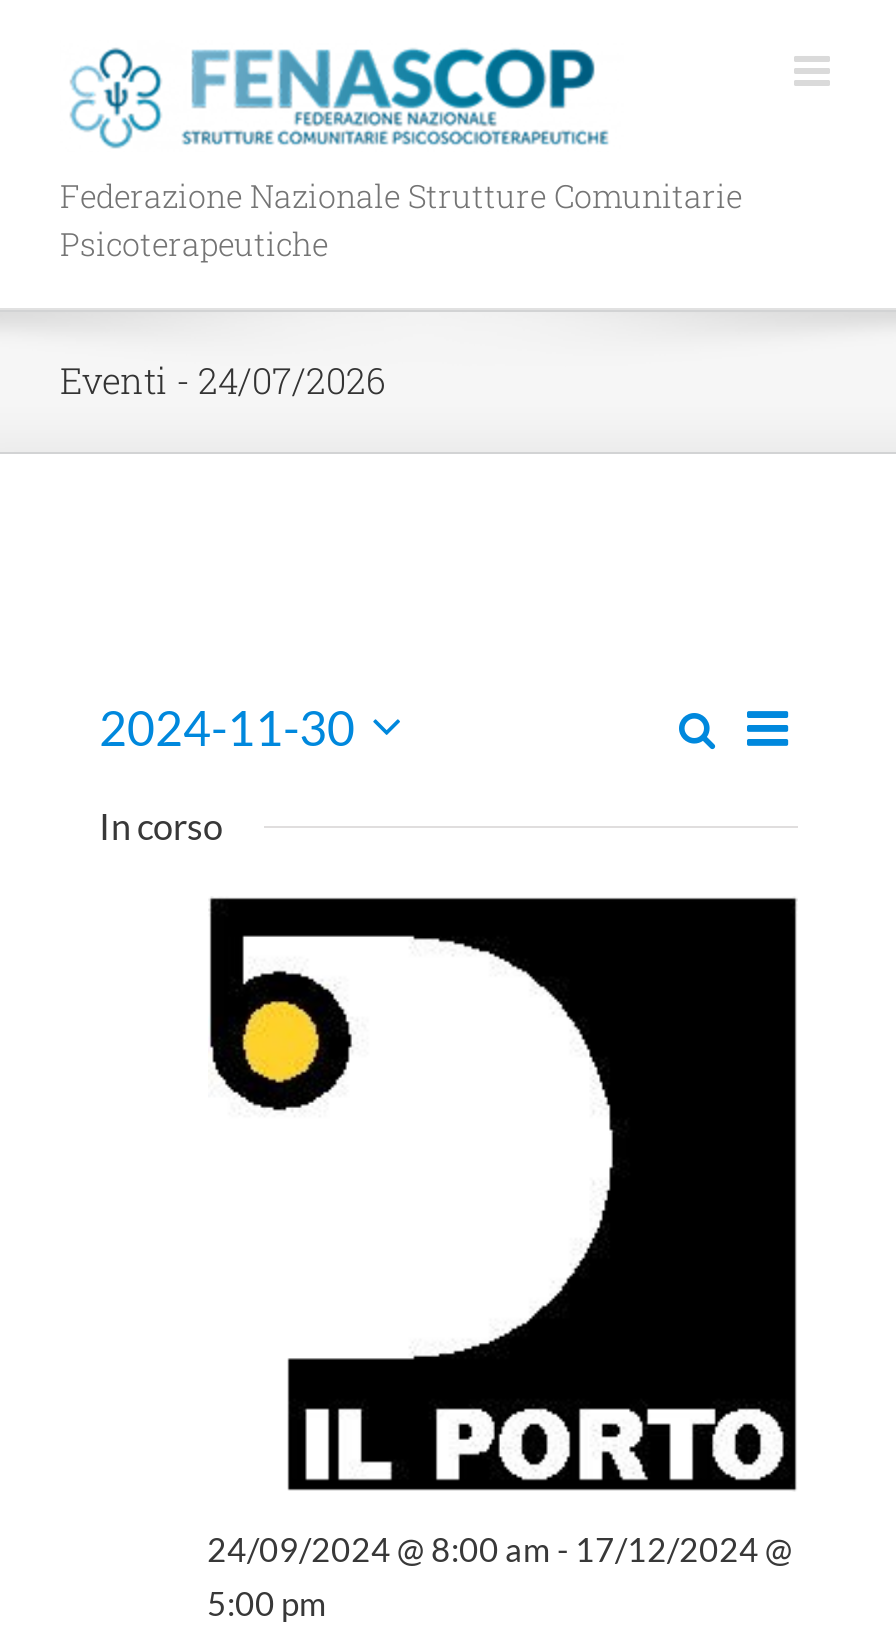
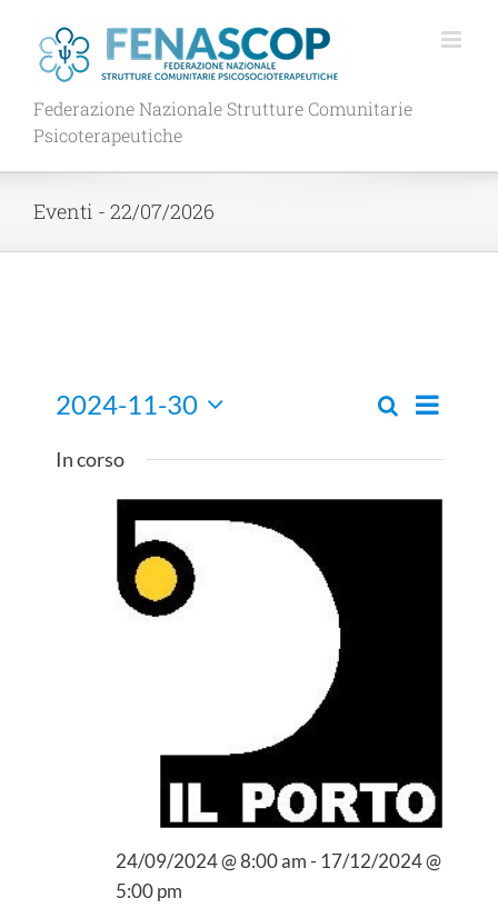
[60,356,386,404] Eventi - 24/07/2026 -> [33,198,215,224] Eventi - 22/07/2026

